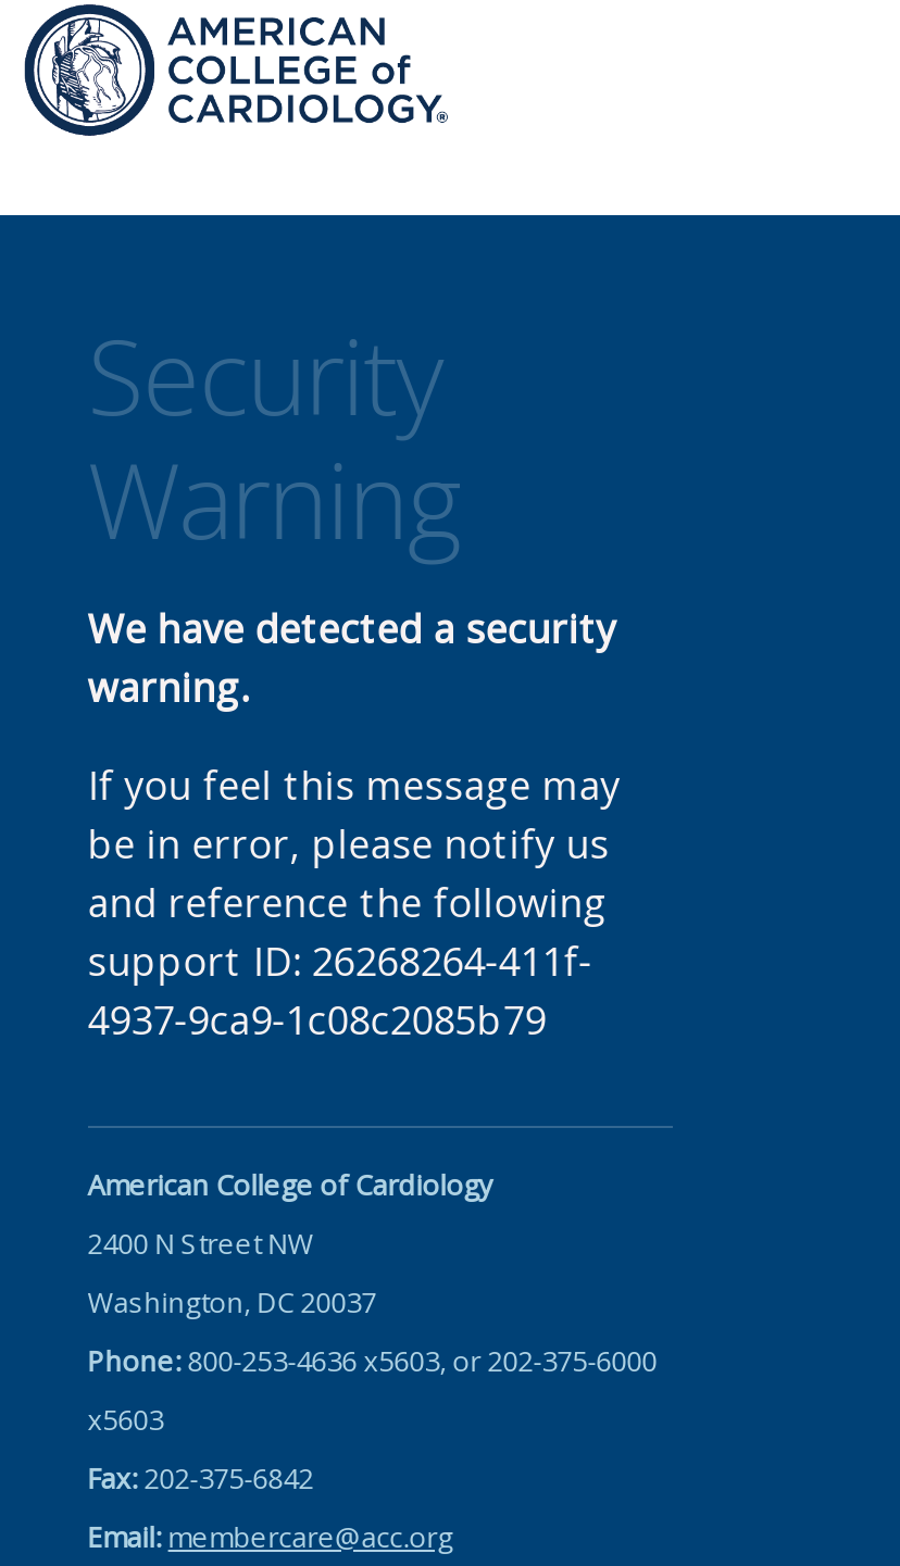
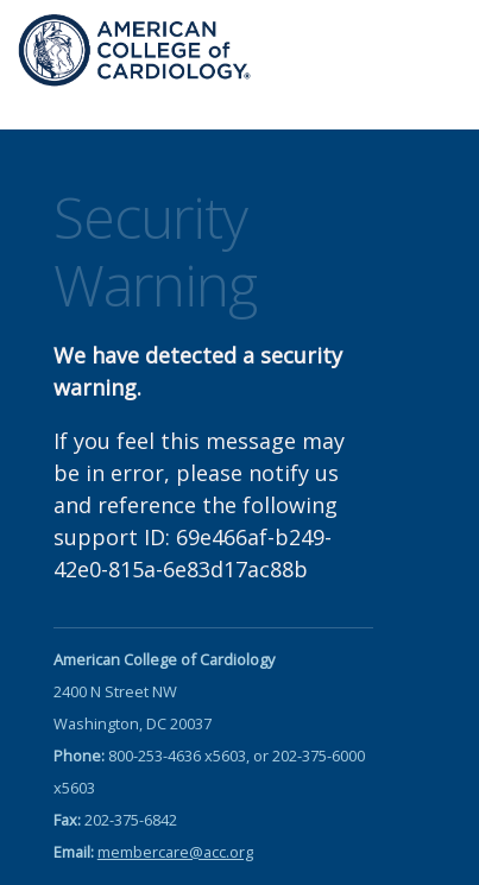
[88,935,592,1046] support ID: 26268264-411f- | 4937-9ca9-1c08c2085b79 -> [53,523,331,584] support ID: 69e466af-b249- | 42e0-815a-6e83d17ac88b

